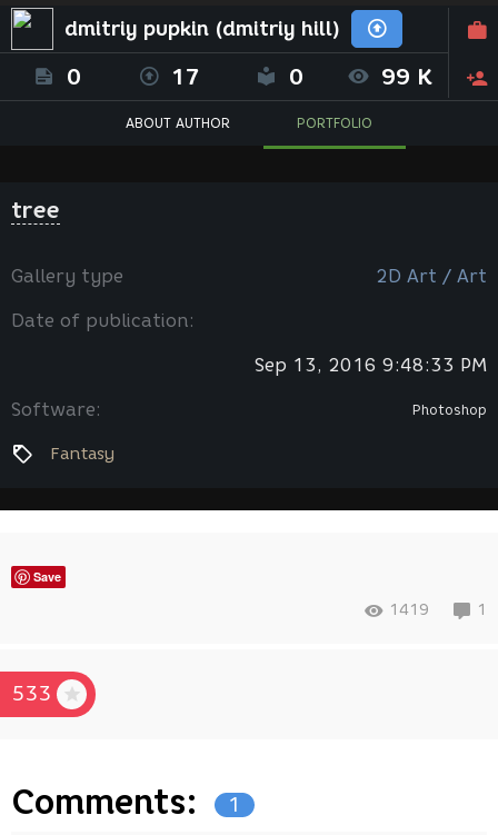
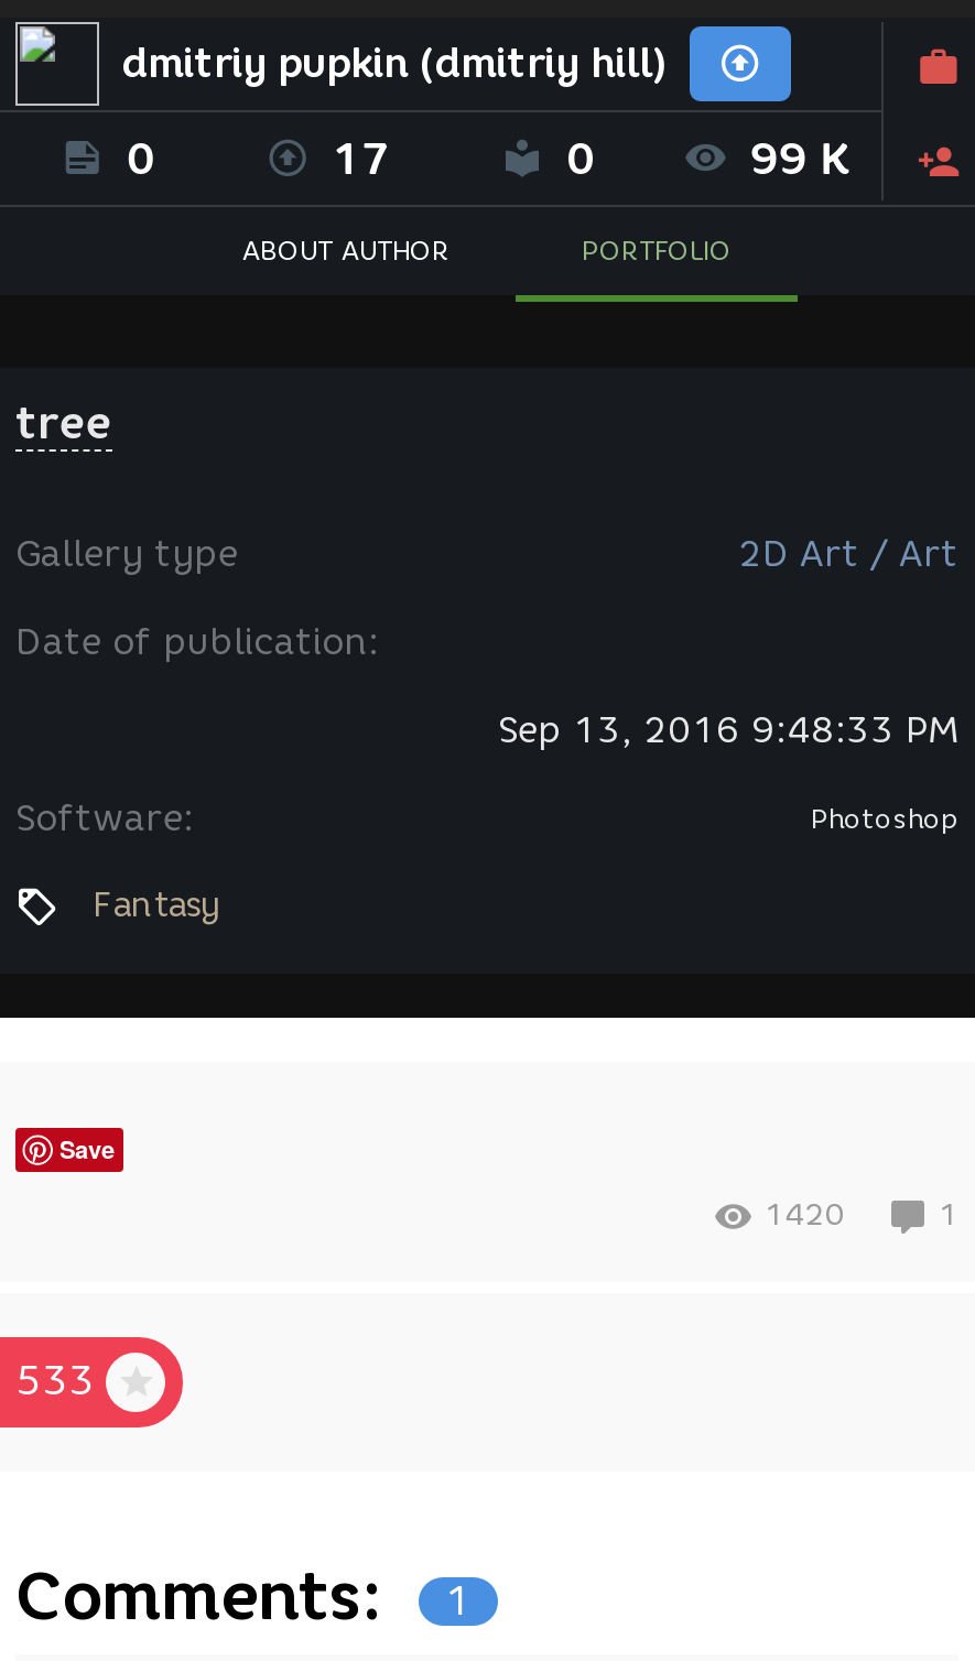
[389,600,429,619] 1419 -> [765,1196,844,1234] 1420

